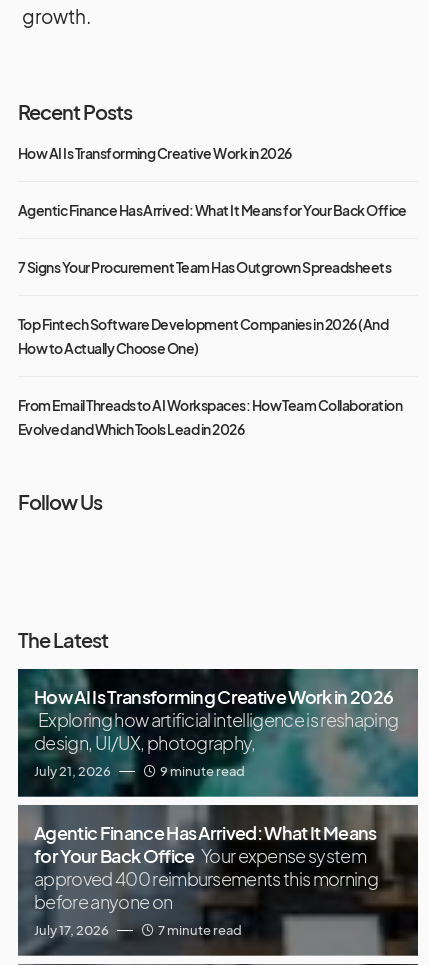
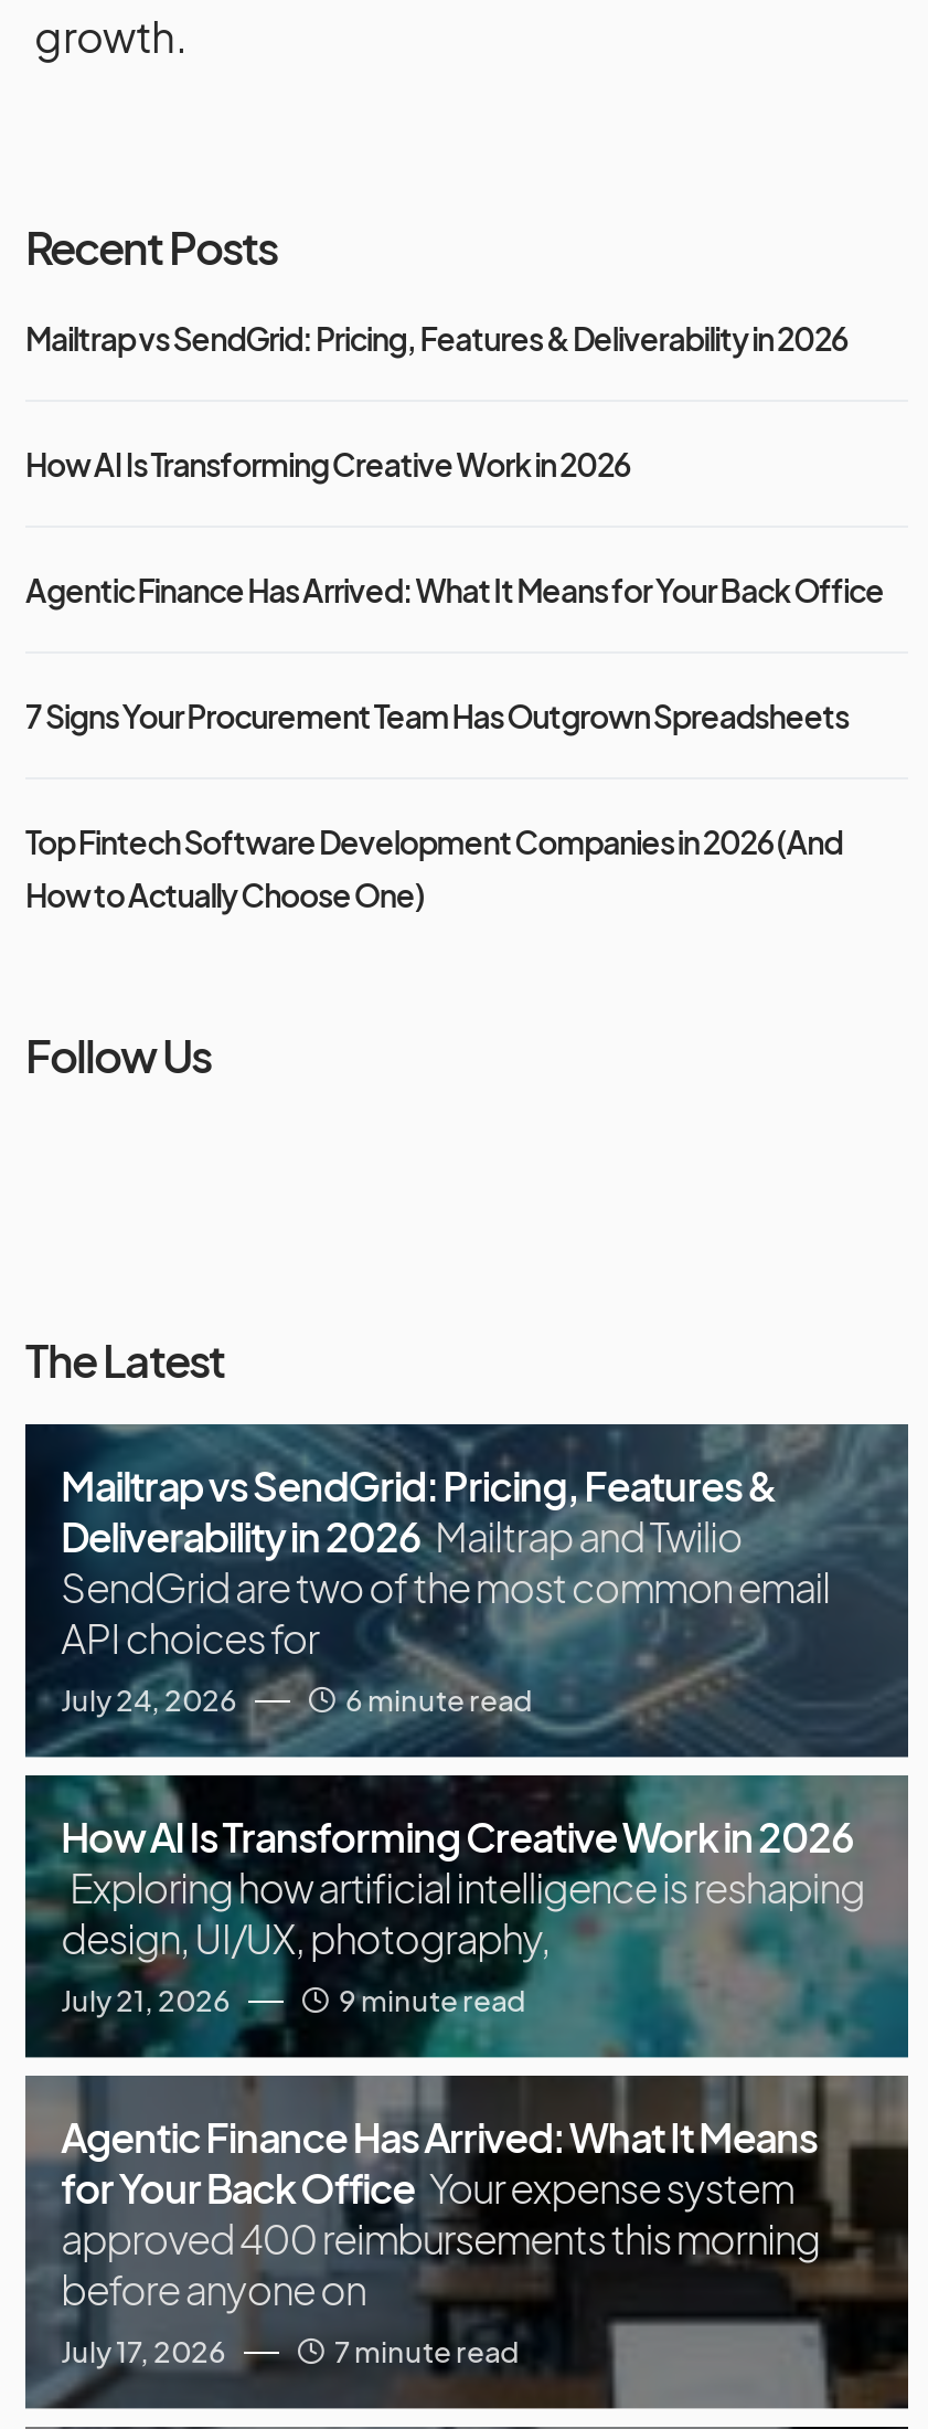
none -> [25,317,847,357] Mailtrap vs SendGrid: Pricing, Features & Deliverability in 2026
[18,396,402,438] From Email Threads to AI Workspaces: How Team Collaboration | Evolved and Which Tools Lead in 2026 -> none
moved [18,489,108,652] -> [25,1026,224,1386]: Follow Us | The Latest
none -> [23,1422,910,1760] [image] | Mailtrap vs SendGrid: Pricing, Features & | Deliverability in 2026 Mailtrap and Twilio | SendGrid are two of the most common email | API choices for | July 24, 2026 | 6 minute read

